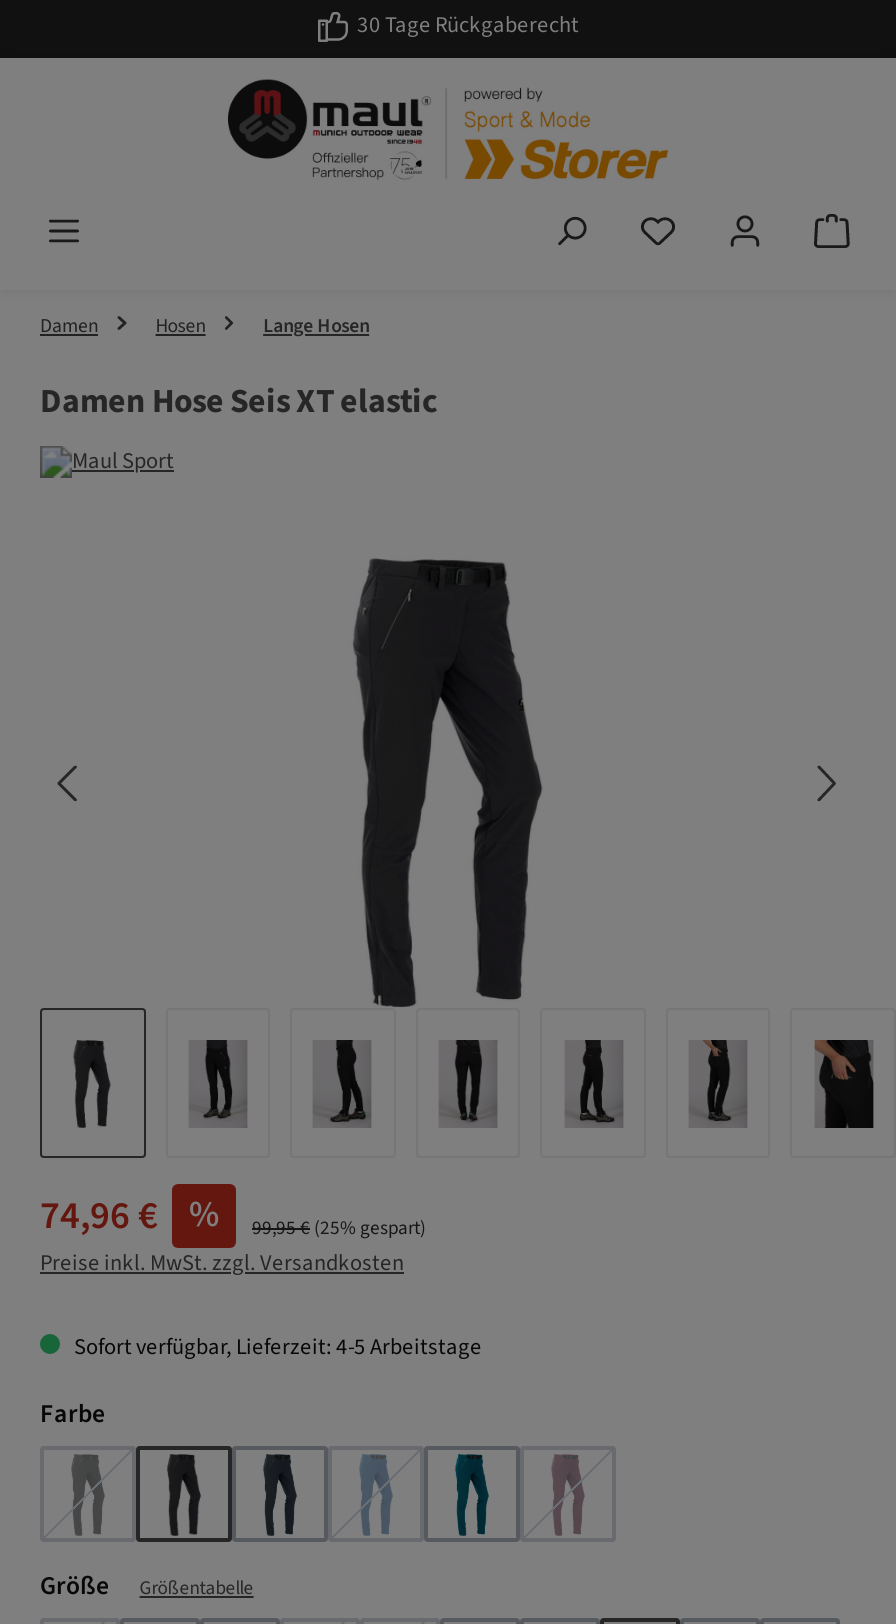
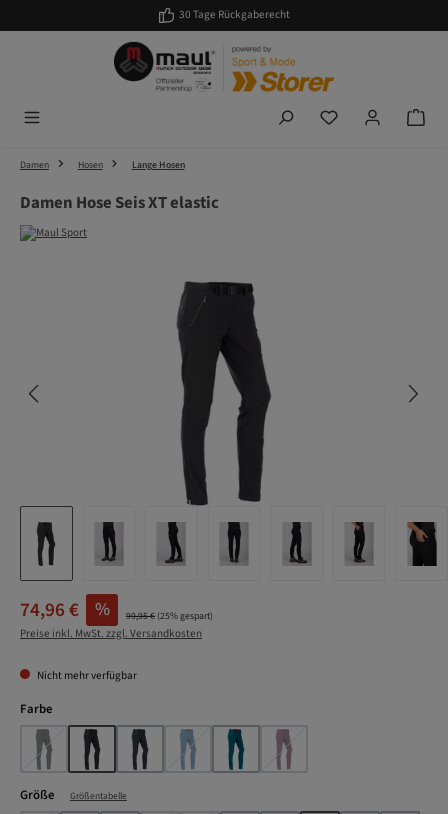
[70,1332,482,1362] Sofort verfügbar, Lieferzeit: 4-5 Arbeitstage -> [35,668,137,683] Nicht mehr verfügbar

